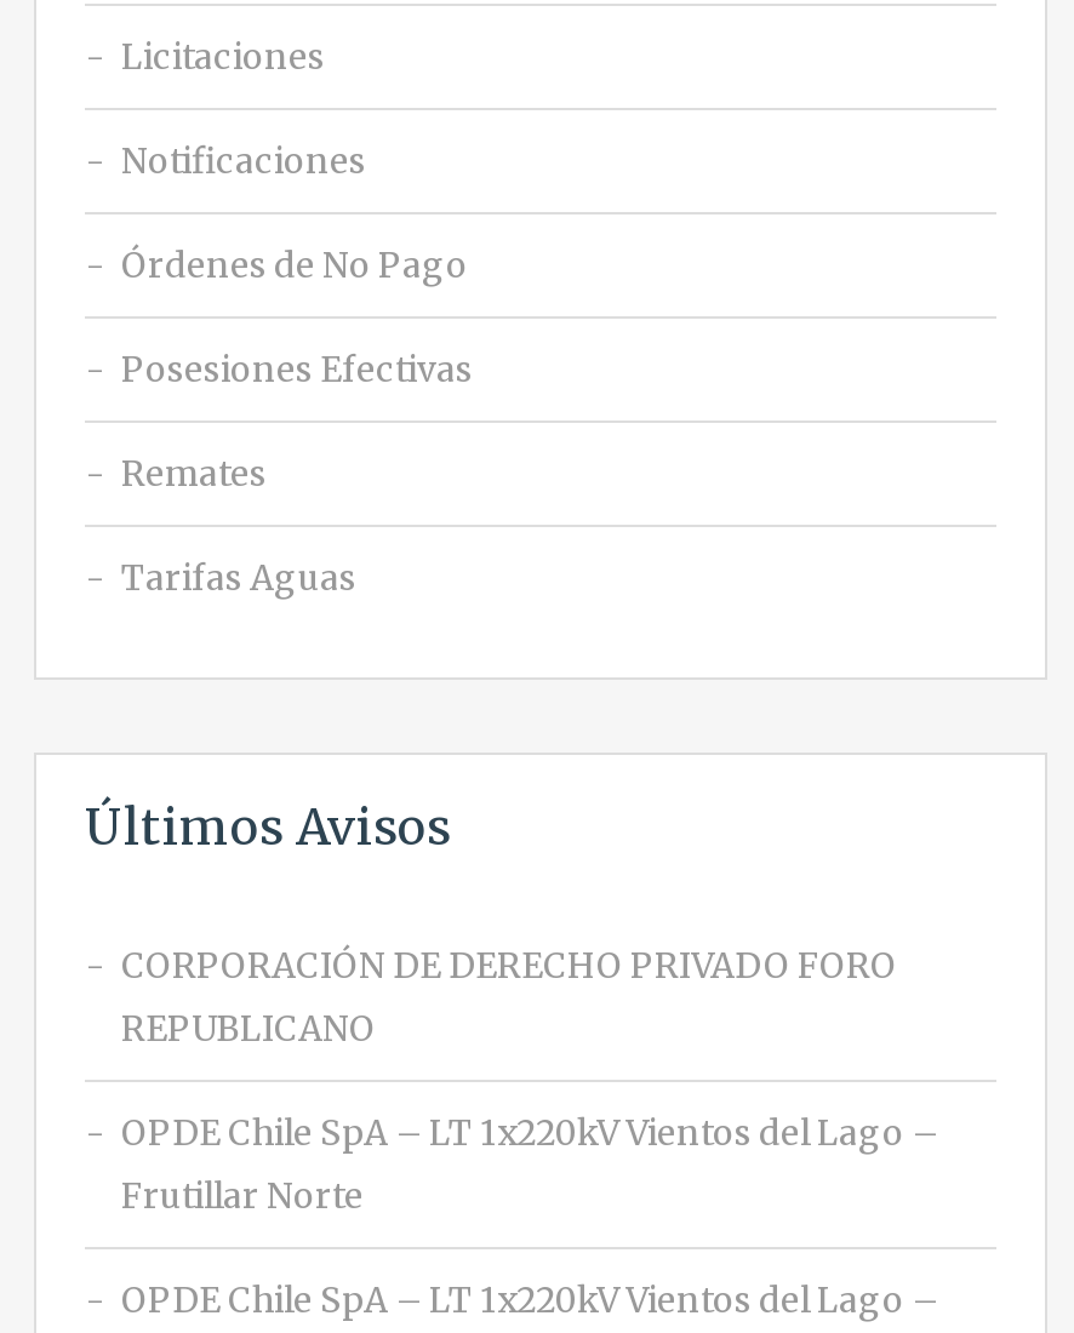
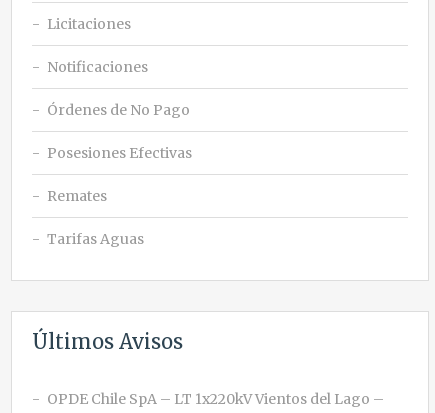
[121,943,938,1217] CORPORACIÓN DE DERECHO PRIVADO FORO | REPUBLICANO | OPDE Chile SpA – LT 1x220kV Vientos del Lago – | Frutillar Norte -> none

